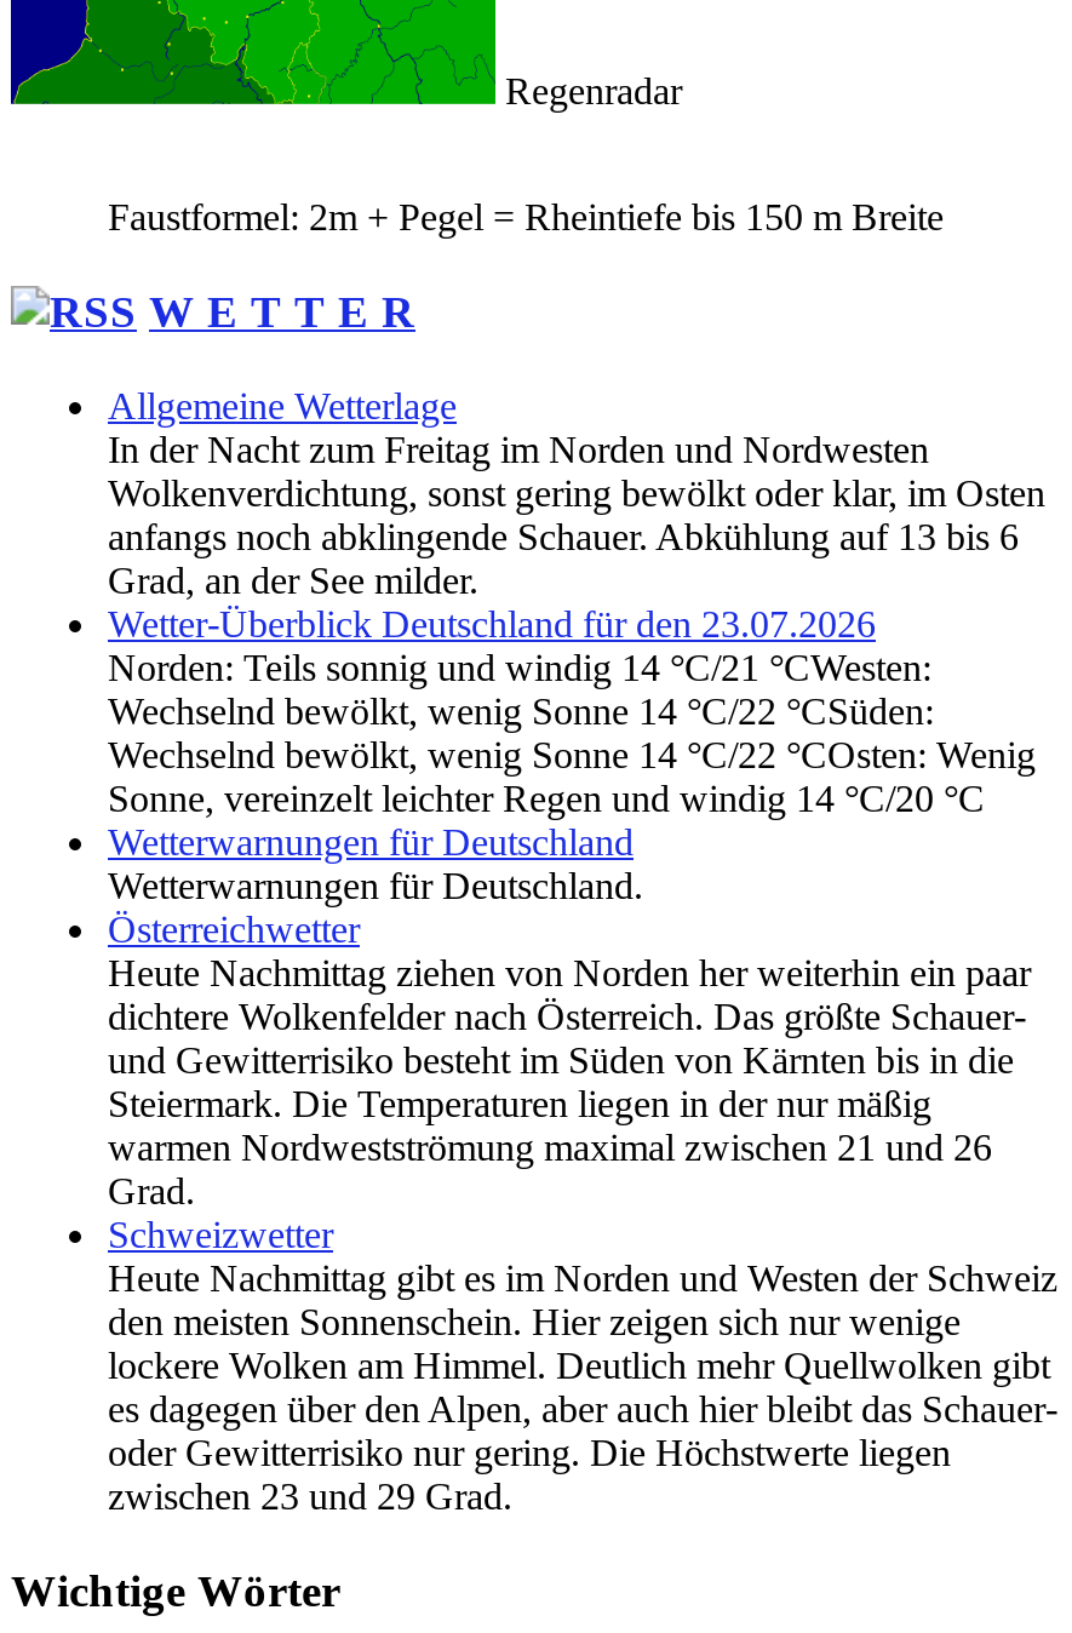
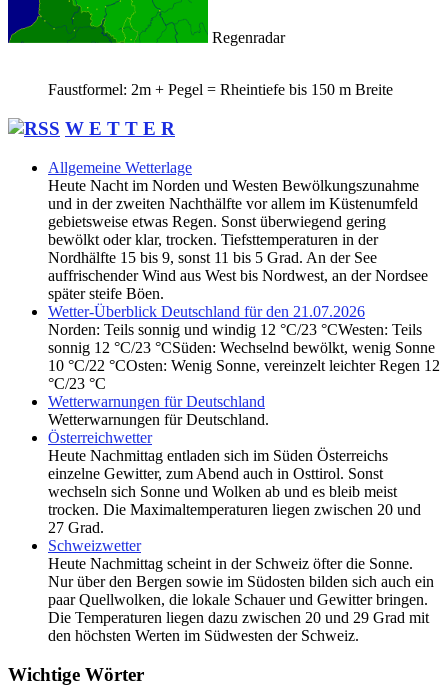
[108,429,1045,819] In der Nacht zum Freitag im Norden und Nordwesten | Wolkenverdichtung, sonst gering bewölkt oder klar, im Osten | anfangs noch abklingende Schauer. Abkühlung auf 13 bis 6 | Grad, an der See milder. | Wetter-Überblick Deutschland für den 23.07.2026 | Norden: Teils sonnig und windig 14 °C/21 °CWesten: | Wechselnd bewölkt, wenig Sonne 14 °C/22 °CSüden: | Wechselnd bewölkt, wenig Sonne 14 °C/22 °COsten: Wenig | Sonne, vereinzelt leichter Regen und windig 14 °C/20 °C -> [48,177,440,392] Heute Nacht im Norden und Westen Bewölkungszunahme | und in der zweiten Nachthälfte vor allem im Küstenumfeld | gebietsweise etwas Regen. Sonst überwiegend gering | bewölkt oder klar, trocken. Tiefsttemperaturen in der | Nordhälfte 15 bis 9, sonst 11 bis 5 Grad. An der See | auffrischender Wind aus West bis Nordwest, an der Nordsee | später steife Böen. | Wetter-Überblick Deutschland für den 21.07.2026 | Norden: Teils sonnig und windig 12 °C/23 °CWesten: Teils | sonnig 12 °C/23 °CSüden: Wechselnd bewölkt, wenig Sonne | 10 °C/22 °COsten: Wenig Sonne, vereinzelt leichter Regen 12 | °C/23 °C
moved [108,821,643,950] -> [48,393,269,446]: Wetterwarnungen für Deutschland | Wetterwarnungen für Deutschland. | Österreichwetter
[108,952,1031,1211] Heute Nachmittag ziehen von Norden her weiterhin ein paar | dichtere Wolkenfelder nach Österreich. Das größte Schauer- | und Gewitterrisiko besteht im Süden von Kärnten bis in die | Steiermark. Die Temperaturen liegen in der nur mäßig | warmen Nordwestströmung maximal zwischen 21 und 26 | Grad. -> [48,447,421,536] Heute Nachmittag entladen sich im Süden Österreichs | einzelne Gewitter, zum Abend auch in Osttirol. Sonst | wechseln sich Sonne und Wolken ab und es bleib meist | trocken. Die Maximaltemperaturen liegen zwischen 20 und | 27 Grad.
moved [108,1214,333,1255] -> [48,537,141,554]: Schweizwetter
[108,1257,1057,1516] Heute Nachmittag gibt es im Norden und Westen der Schweiz | den meisten Sonnenschein. Hier zeigen sich nur wenige | lockere Wolken am Himmel. Deutlich mehr Quellwolken gibt | es dagegen über den Alpen, aber auch hier bleibt das Schauer- | oder Gewitterrisiko nur gering. Die Höchstwerte liegen | zwischen 23 und 29 Grad. -> [48,555,434,644] Heute Nachmittag scheint in der Schweiz öfter die Sonne. | Nur über den Bergen sowie im Südosten bilden sich auch ein | paar Quellwolken, die lokale Schauer und Gewitter bringen. | Die Temperaturen liegen dazu zwischen 20 und 29 Grad mit | den höchsten Werten im Südwesten der Schweiz.

